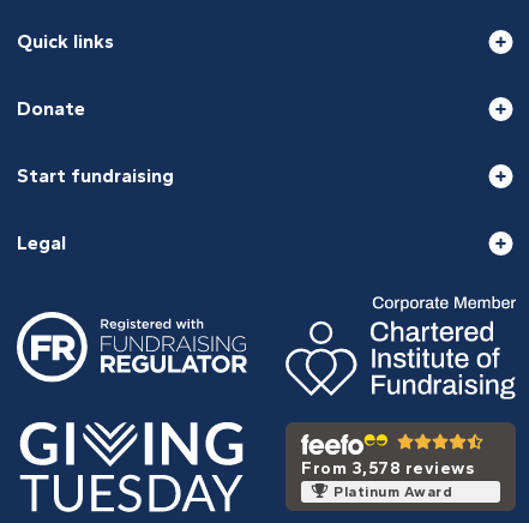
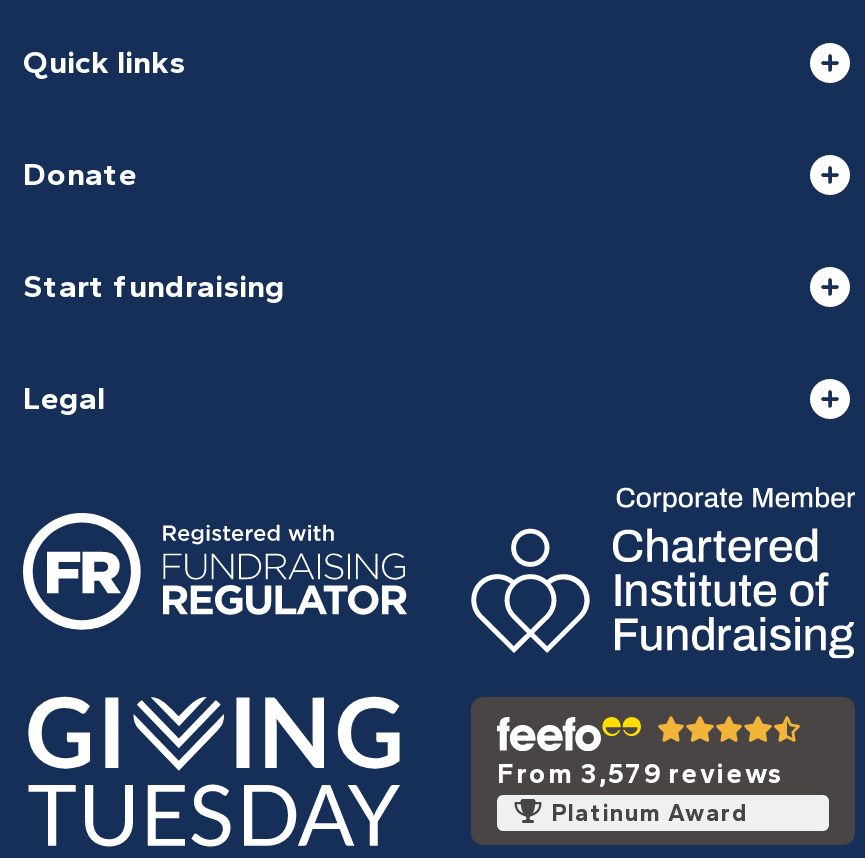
[301,458,474,478] From 3,578 reviews -> [497,756,783,790] From 3,579 reviews

